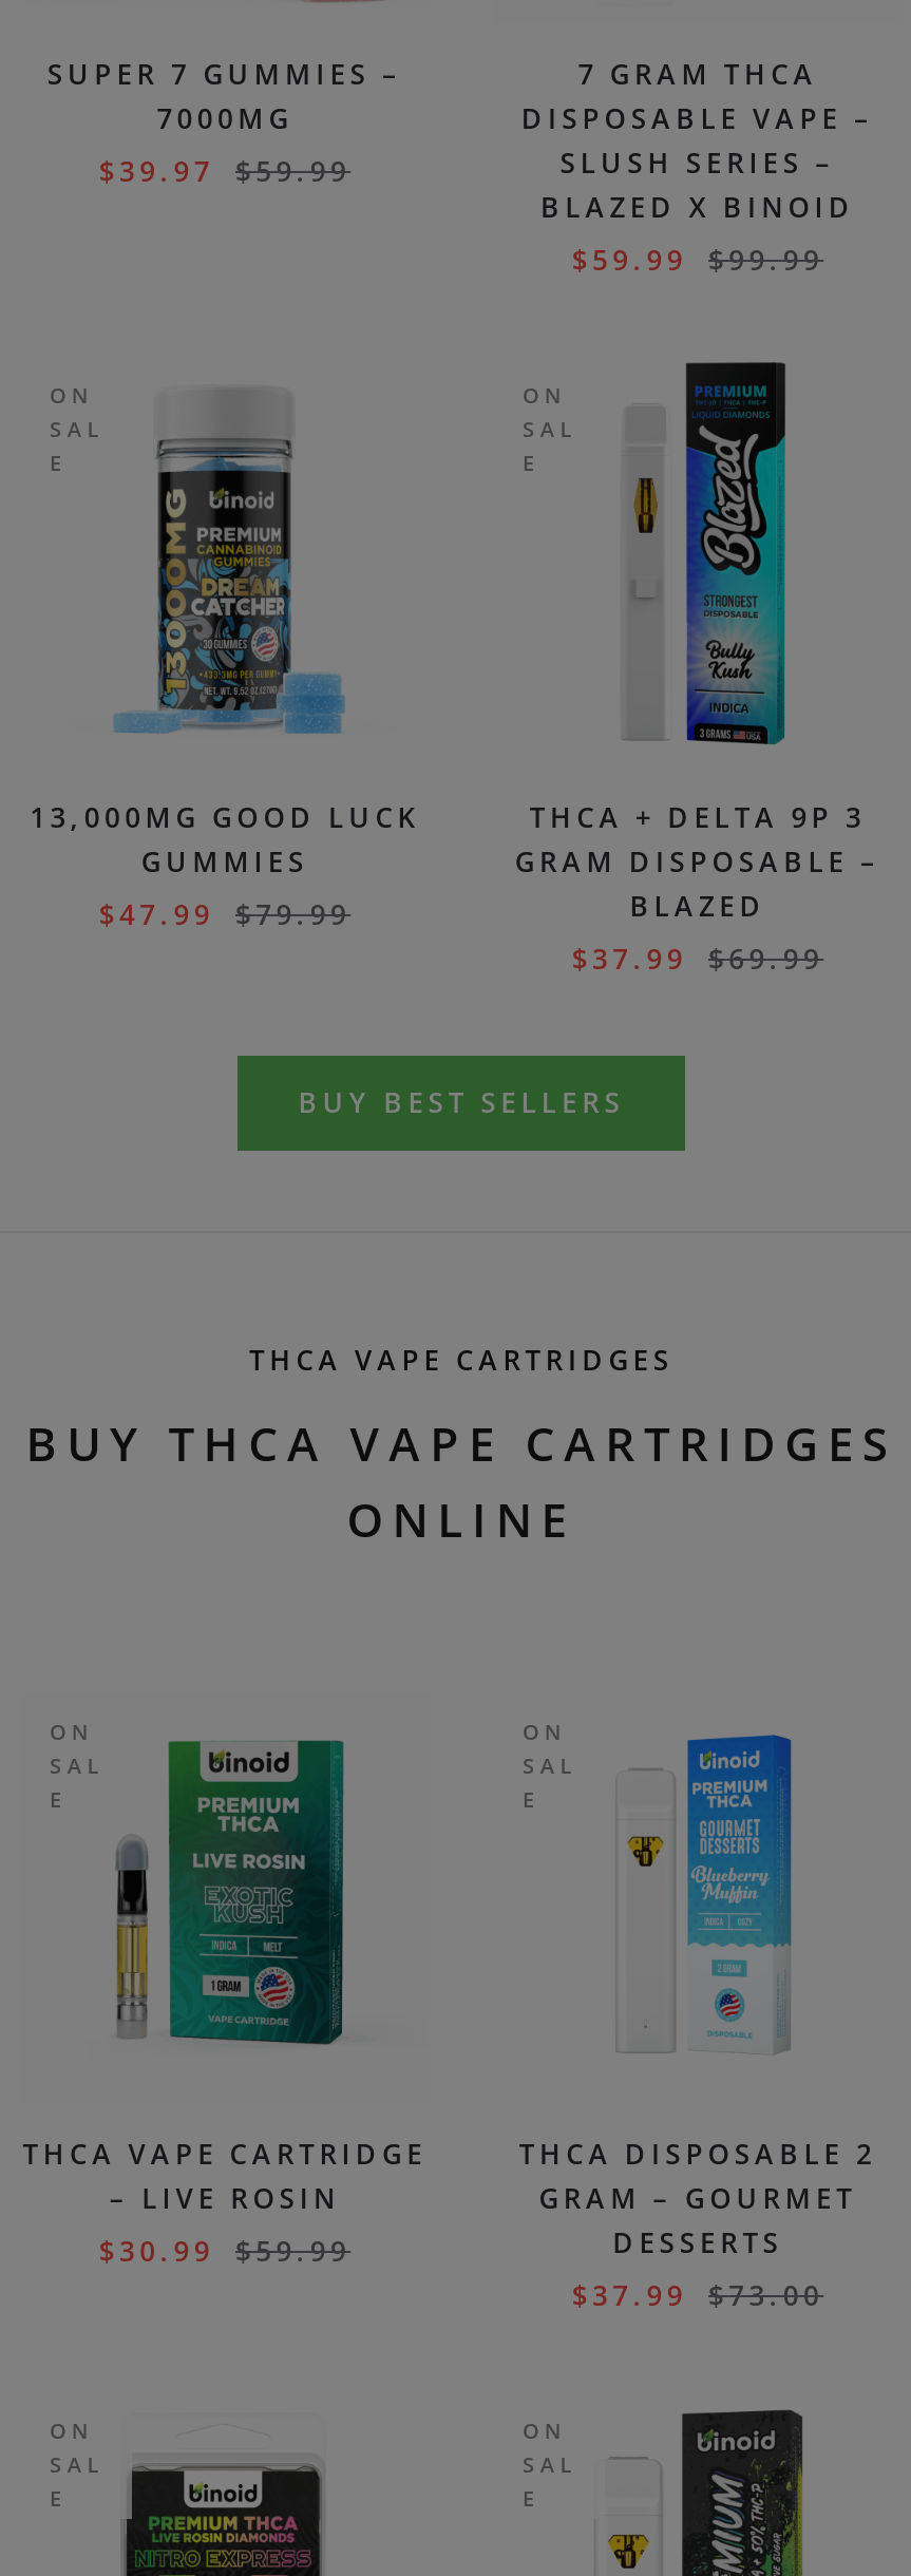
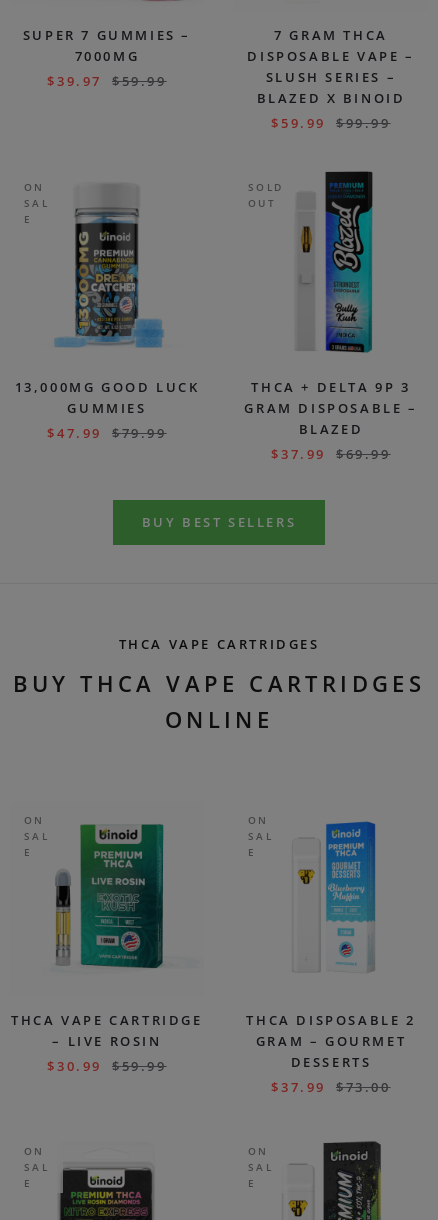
[523,380,576,477] ON | SAL | E -> [248,180,284,210] SOLD | OUT

